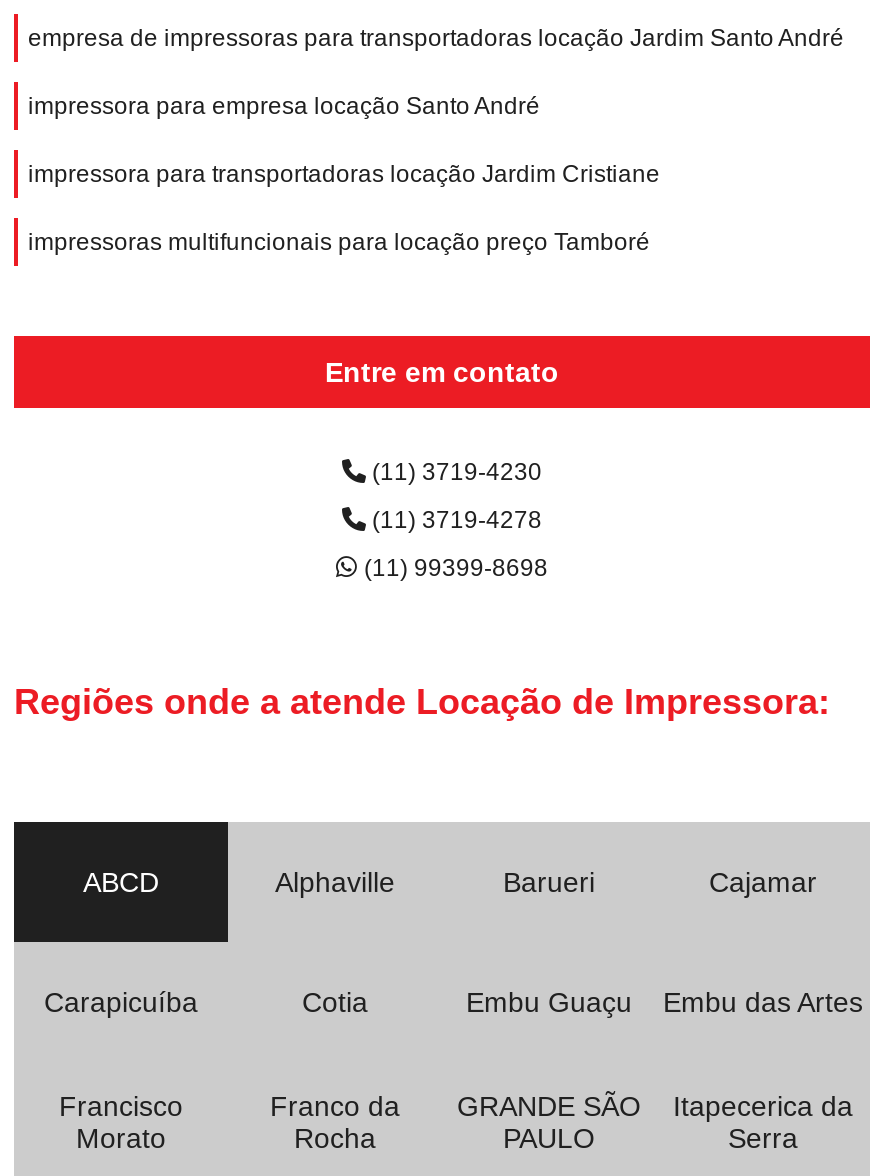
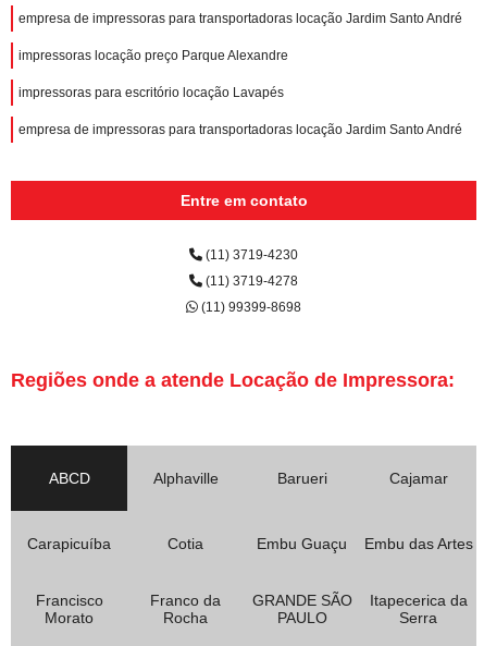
[28,92,540,120] impressora para empresa locação Santo André -> [18,48,288,63] impressoras locação preço Parque Alexandre
[28,160,660,188] impressora para transportadoras locação Jardim Cristiane -> [18,85,284,100] impressoras para escritório locação Lavapés
[28,228,650,256] impressoras multifuncionais para locação preço Tamboré -> [18,122,462,137] empresa de impressoras para transportadoras locação Jardim Santo André

